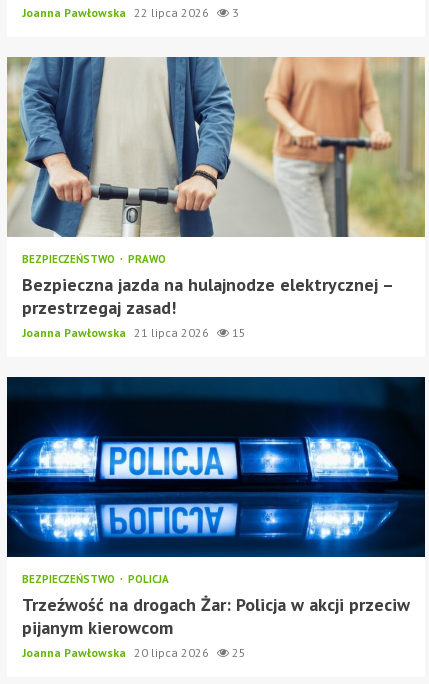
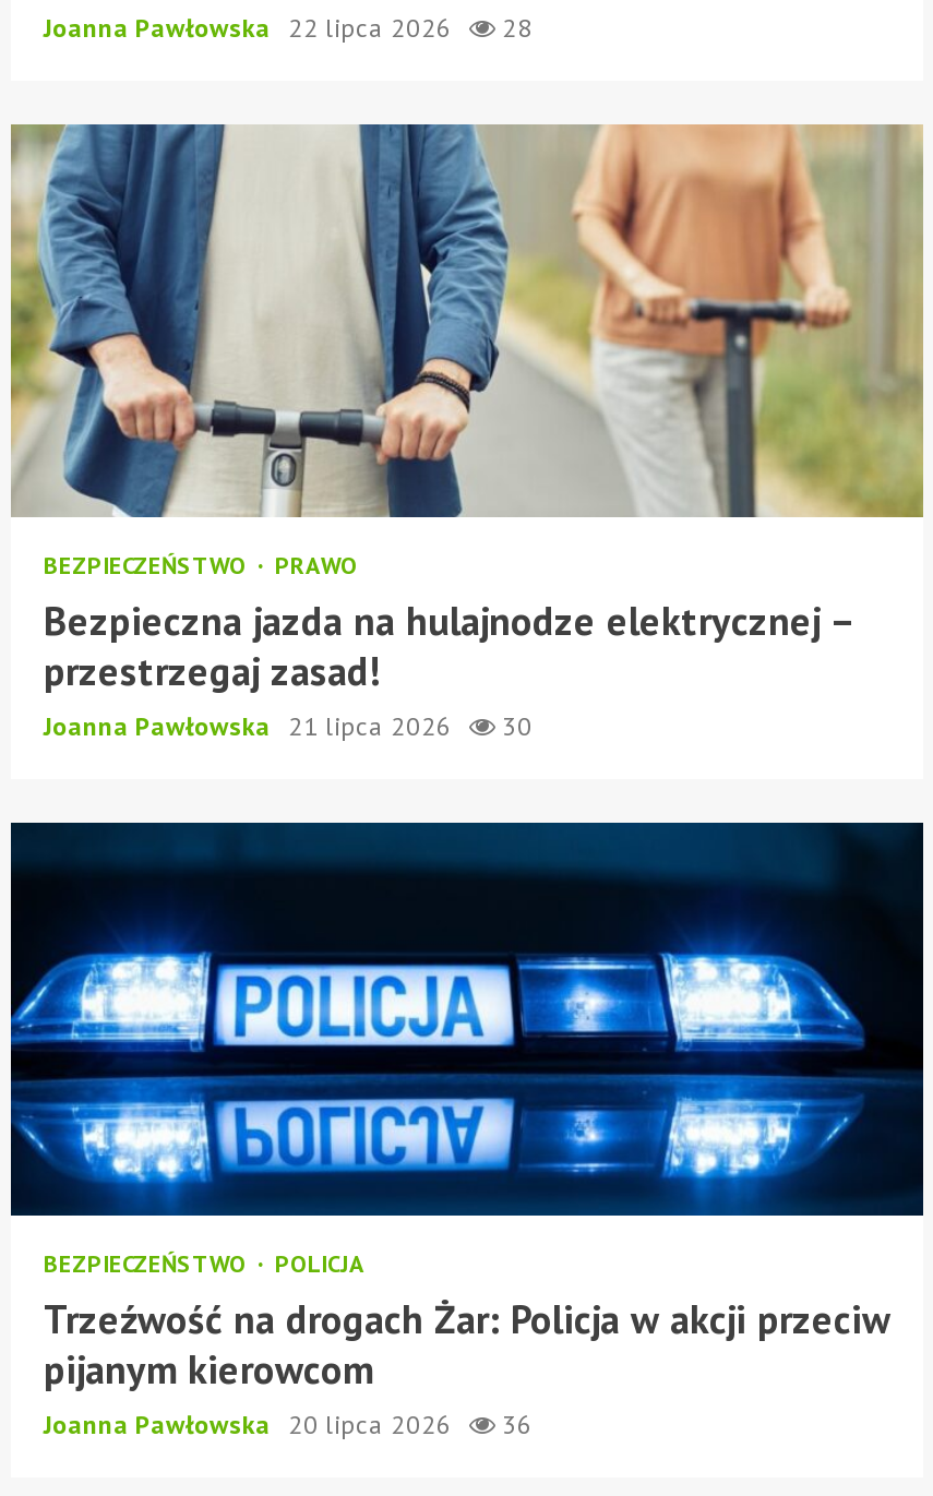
[22,5,239,20] Joanna Pawłowska 22 lipca 2026 3 -> [44,11,533,44] Joanna Pawłowska 22 lipca 2026 28
[22,325,246,340] Joanna Pawłowska 21 lipca 2026 15 -> [44,709,533,742] Joanna Pawłowska 21 lipca 2026 30
[22,645,246,660] Joanna Pawłowska 20 lipca 2026 25 -> [44,1408,533,1440] Joanna Pawłowska 20 lipca 2026 36

